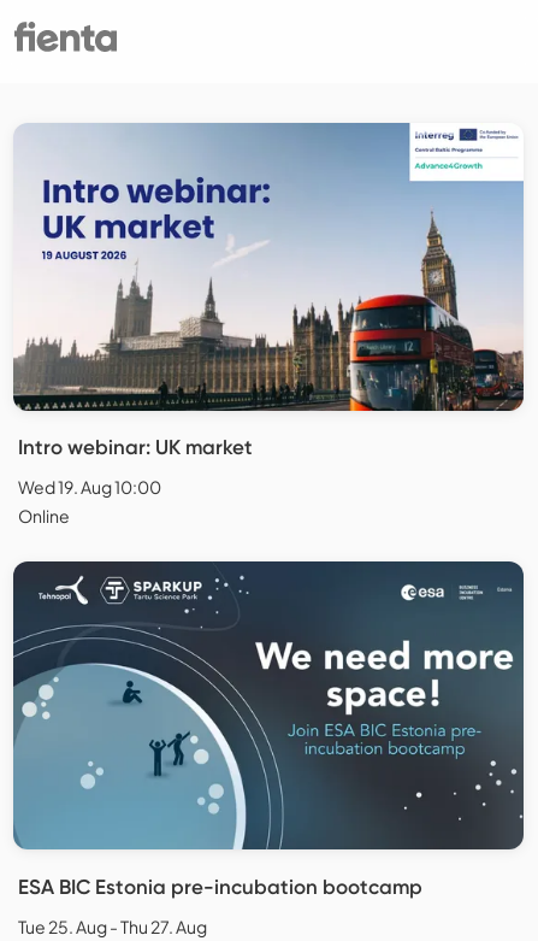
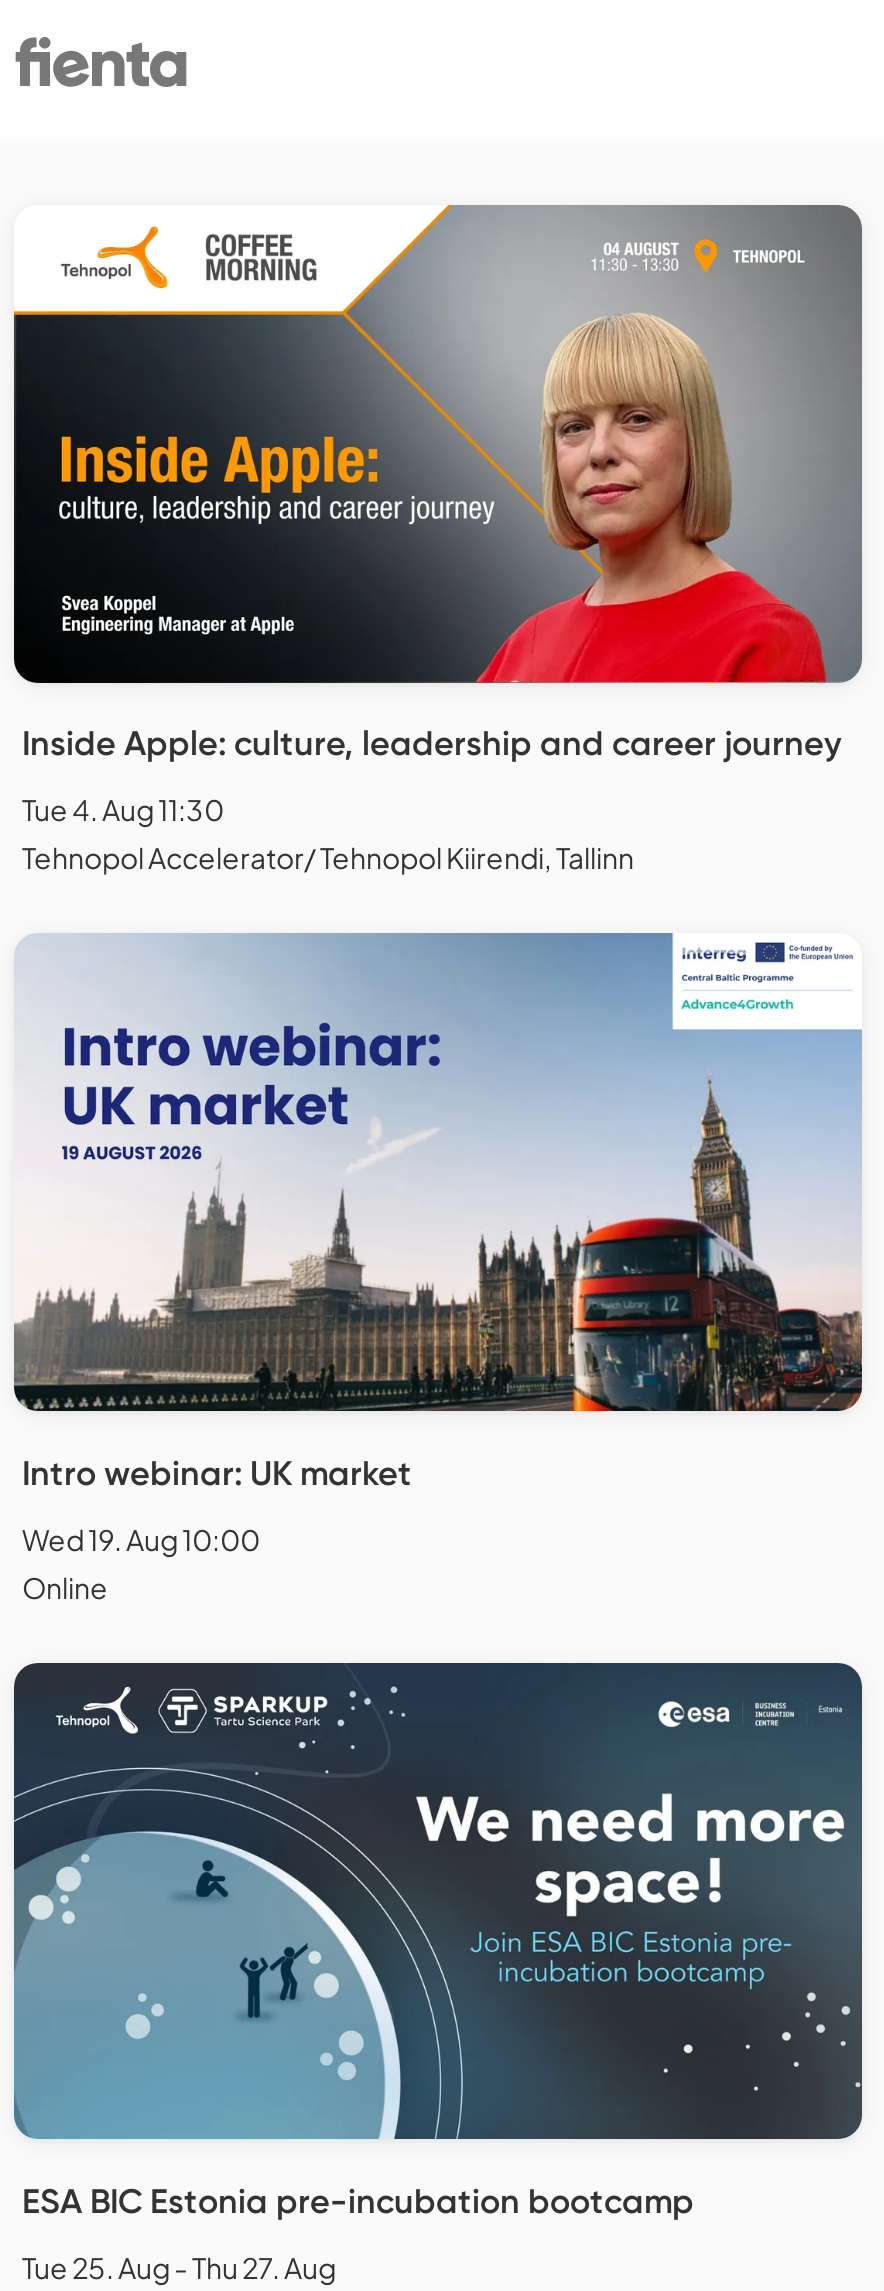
none -> [12,203,864,876] [image] | Inside Apple: culture, leadership and career journey | Tue 4. Aug 11:30 | Tehnopol Accelerator/ Tehnopol Kiirendi, Tallinn

